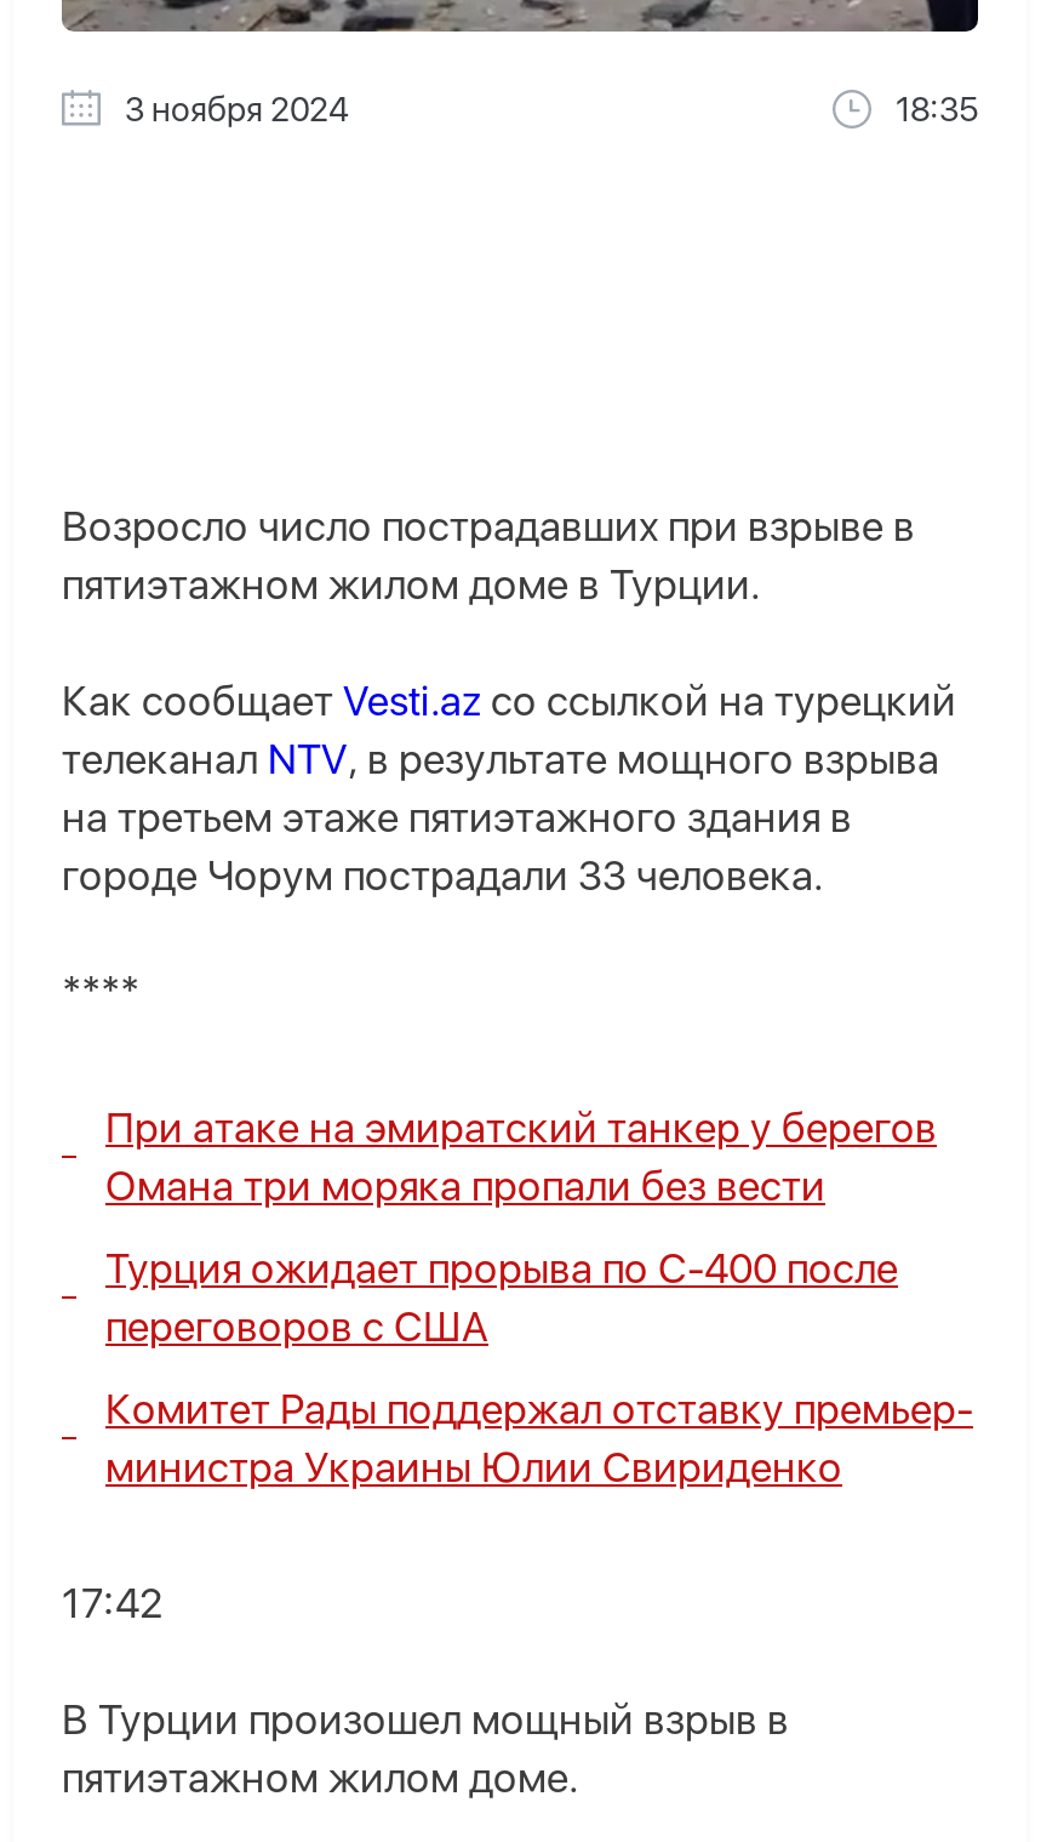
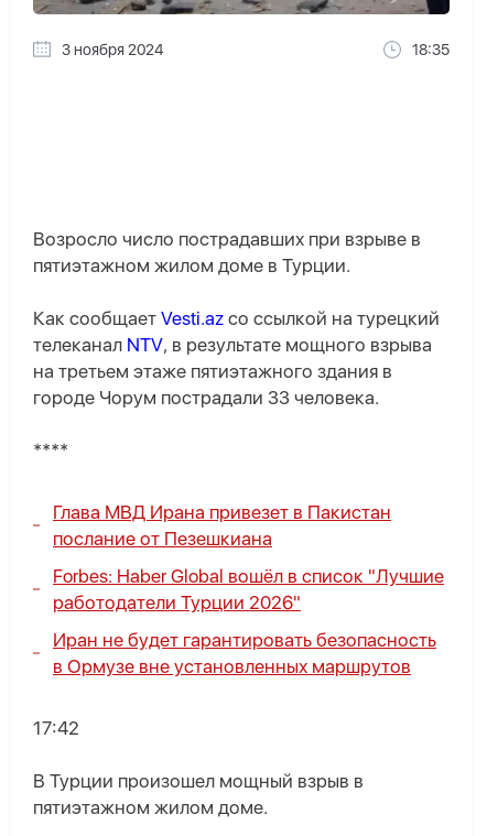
[105,1104,937,1211] При атаке на эмиратский танкер у берегов | Омана три моряка пропали без вести -> [53,501,391,550] Глава МВД Ирана привезет в Пакистан | послание от Пезешкиана
[105,1245,898,1352] Турция ожидает прорыва по С-400 после | переговоров с США -> [53,565,444,614] Forbes: Haber Global вошёл в список "Лучшие | работодатели Турции 2026"
[105,1386,973,1492] Комитет Рады поддержал отставку премьер- | министра Украины Юлии Свириденко -> [53,629,436,678] Иран не будет гарантировать безопасность | в Ормузе вне установленных маршрутов

